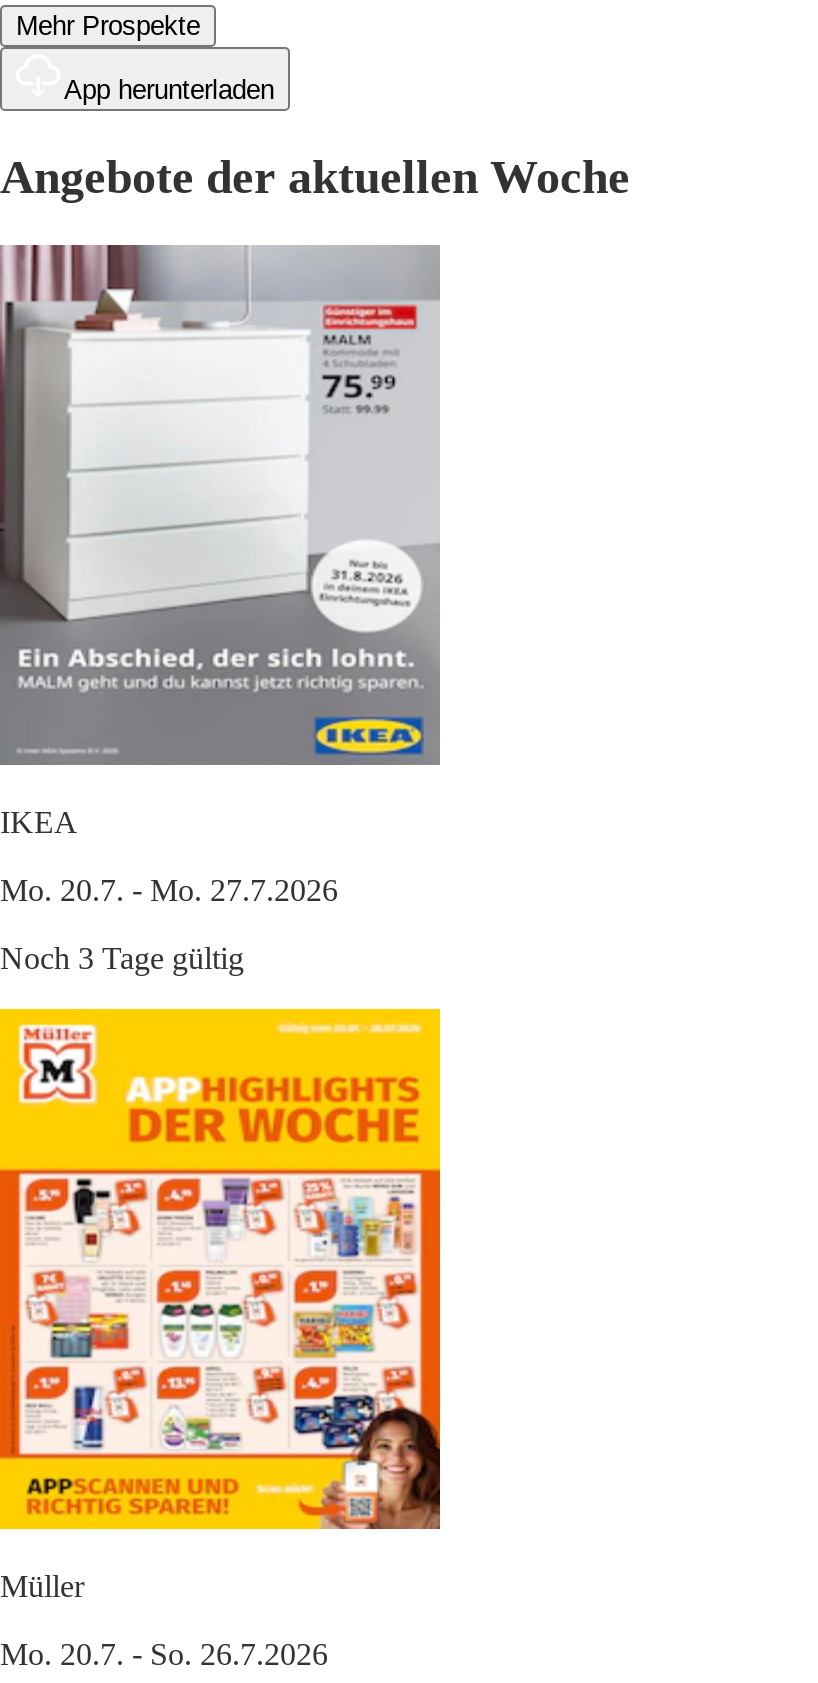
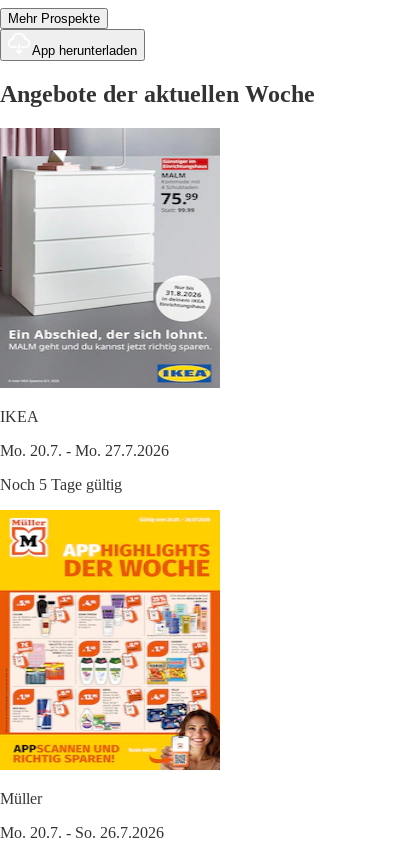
[0,940,244,974] Noch 3 Tage gültig -> [0,476,122,493] Noch 5 Tage gültig

